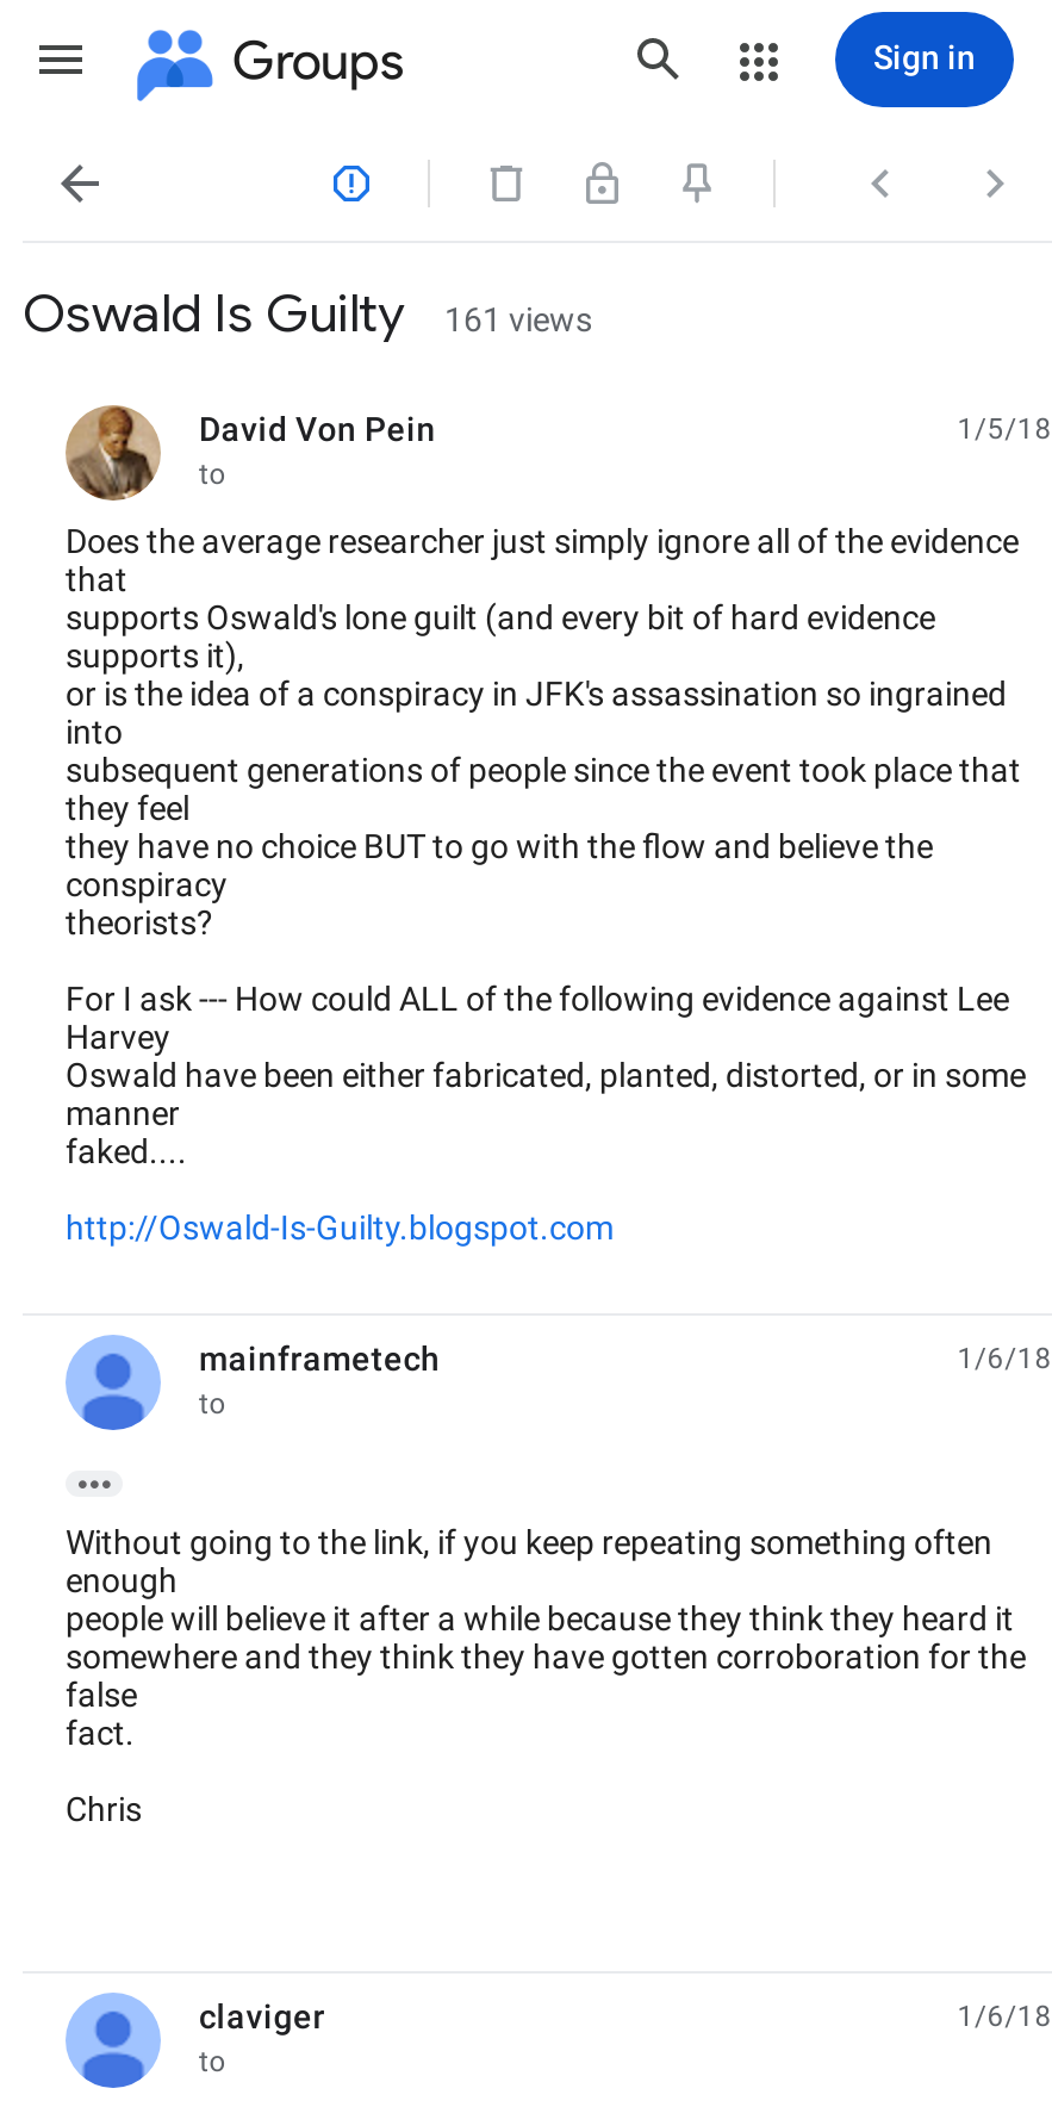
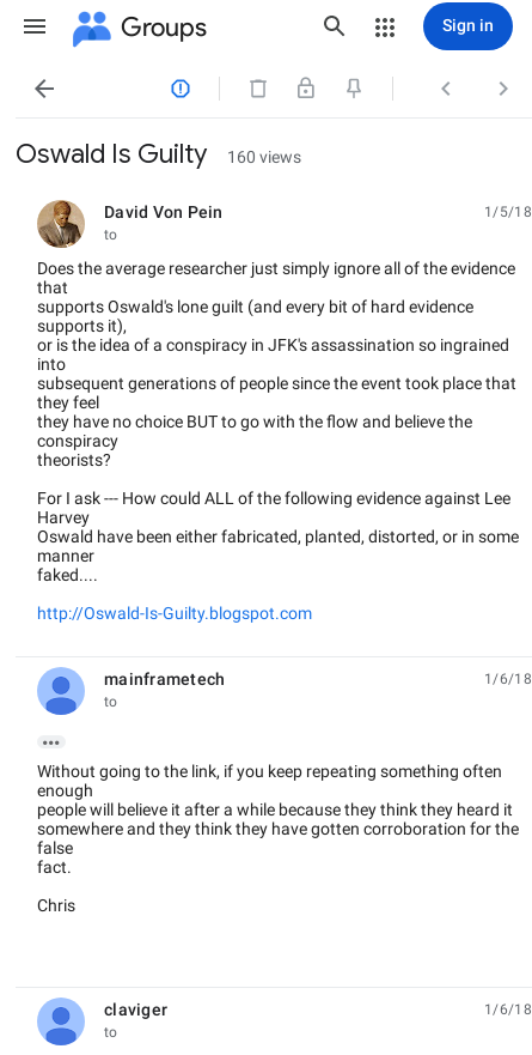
[23,281,592,346] Oswald Is Guilty 161 views -> [16,138,301,170] Oswald Is Guilty 160 views

